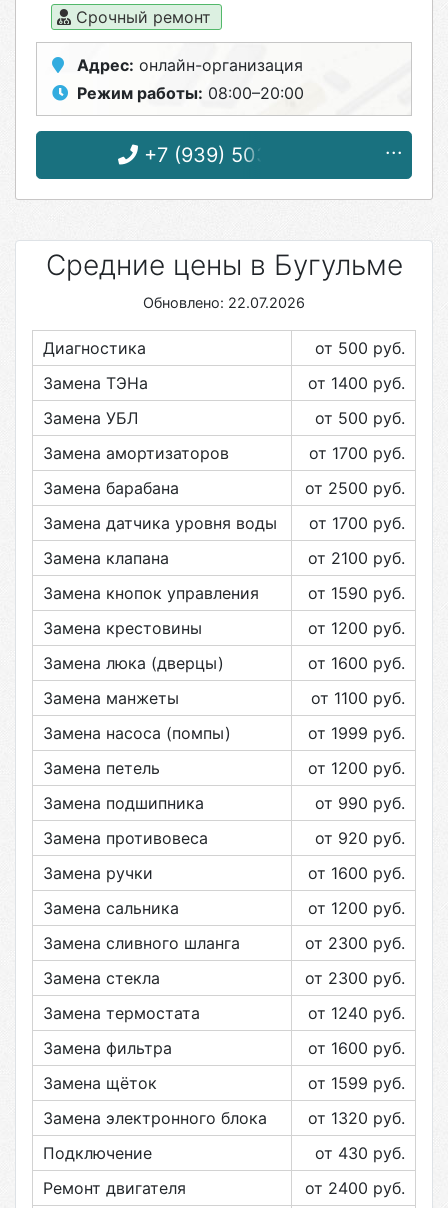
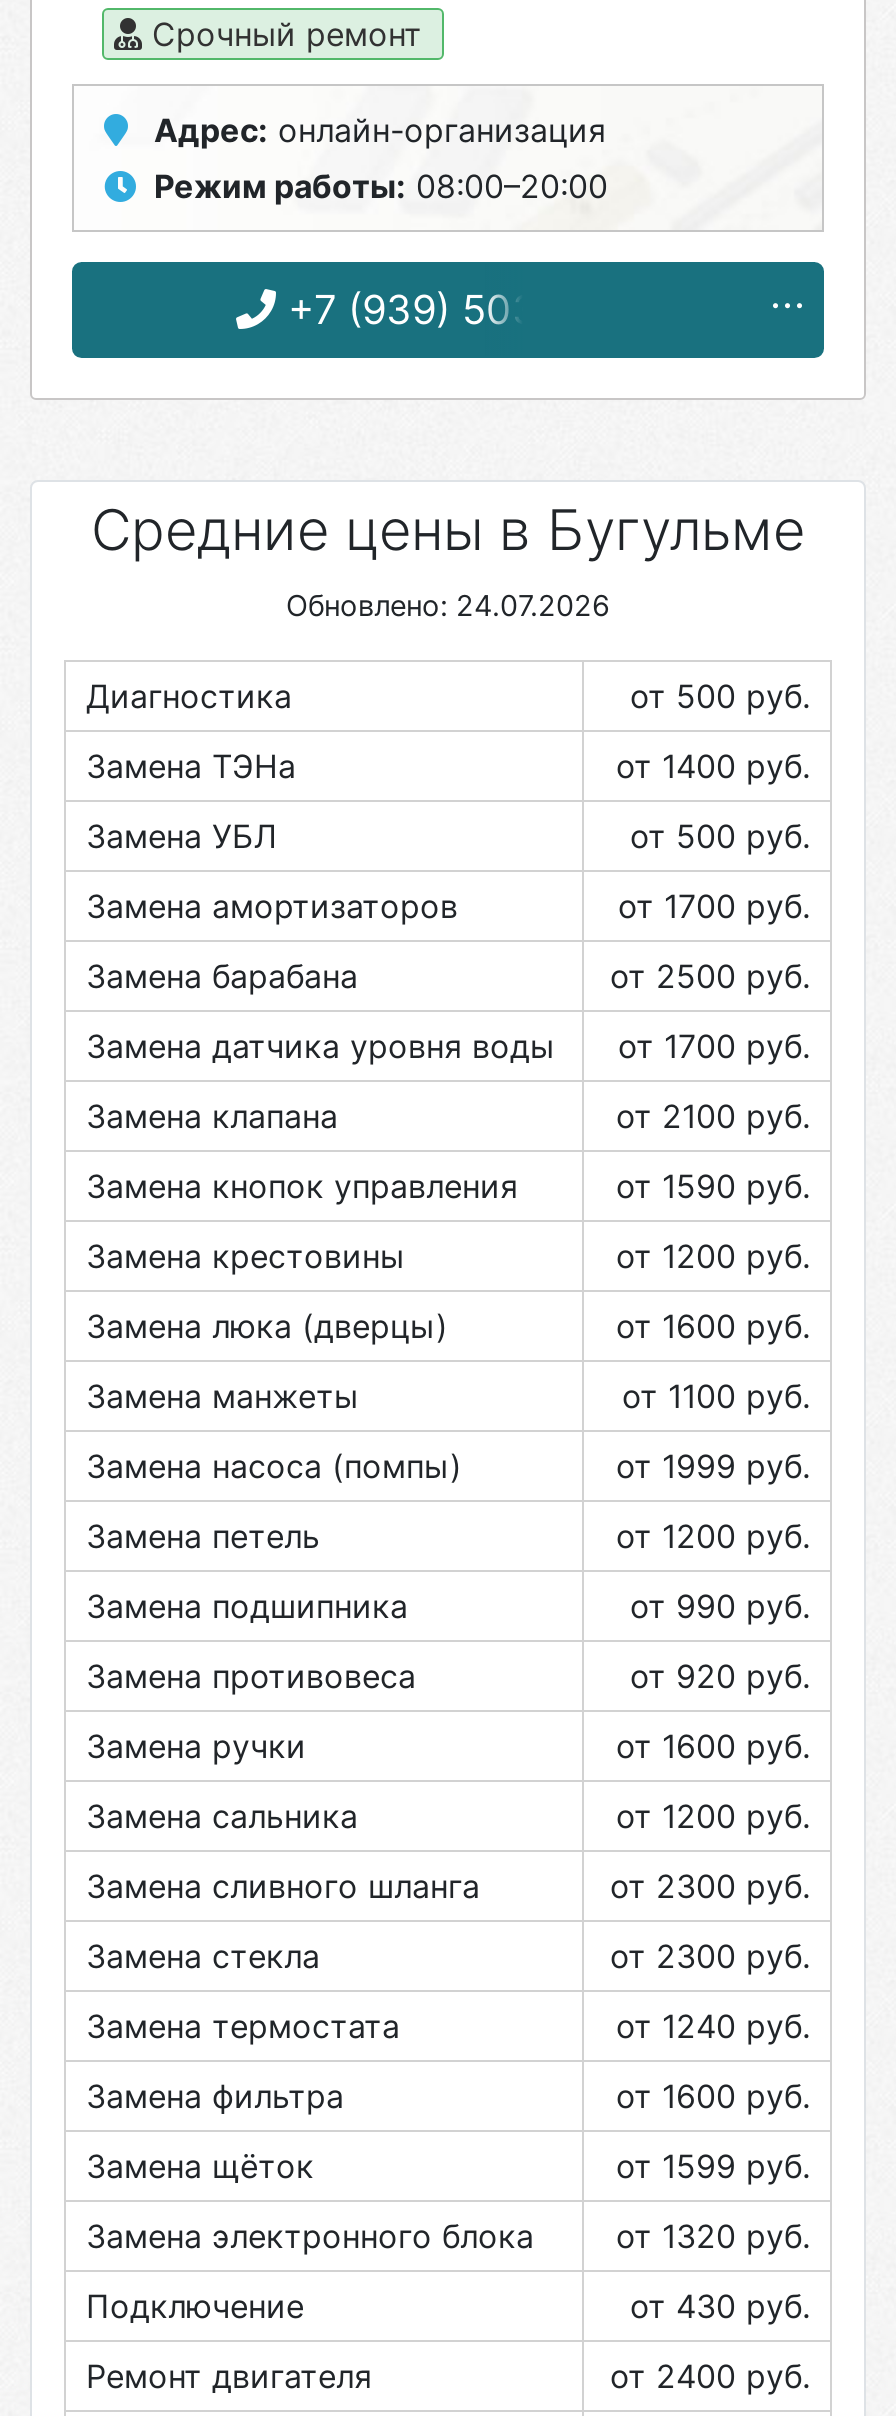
[143,294,305,311] Обновлено: 22.07.2026 -> [286,588,610,622] Обновлено: 24.07.2026

